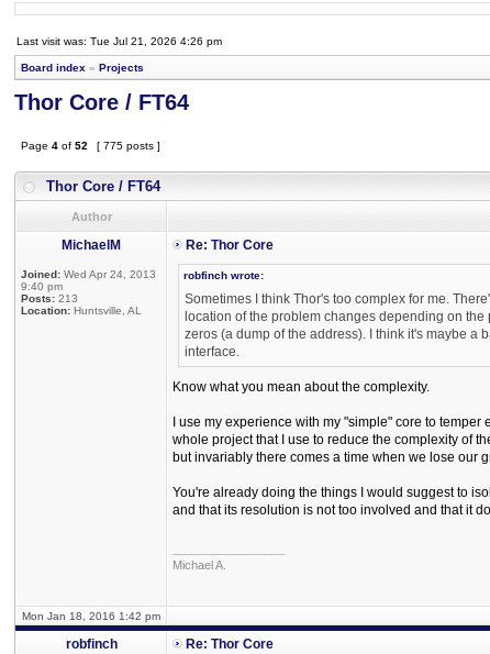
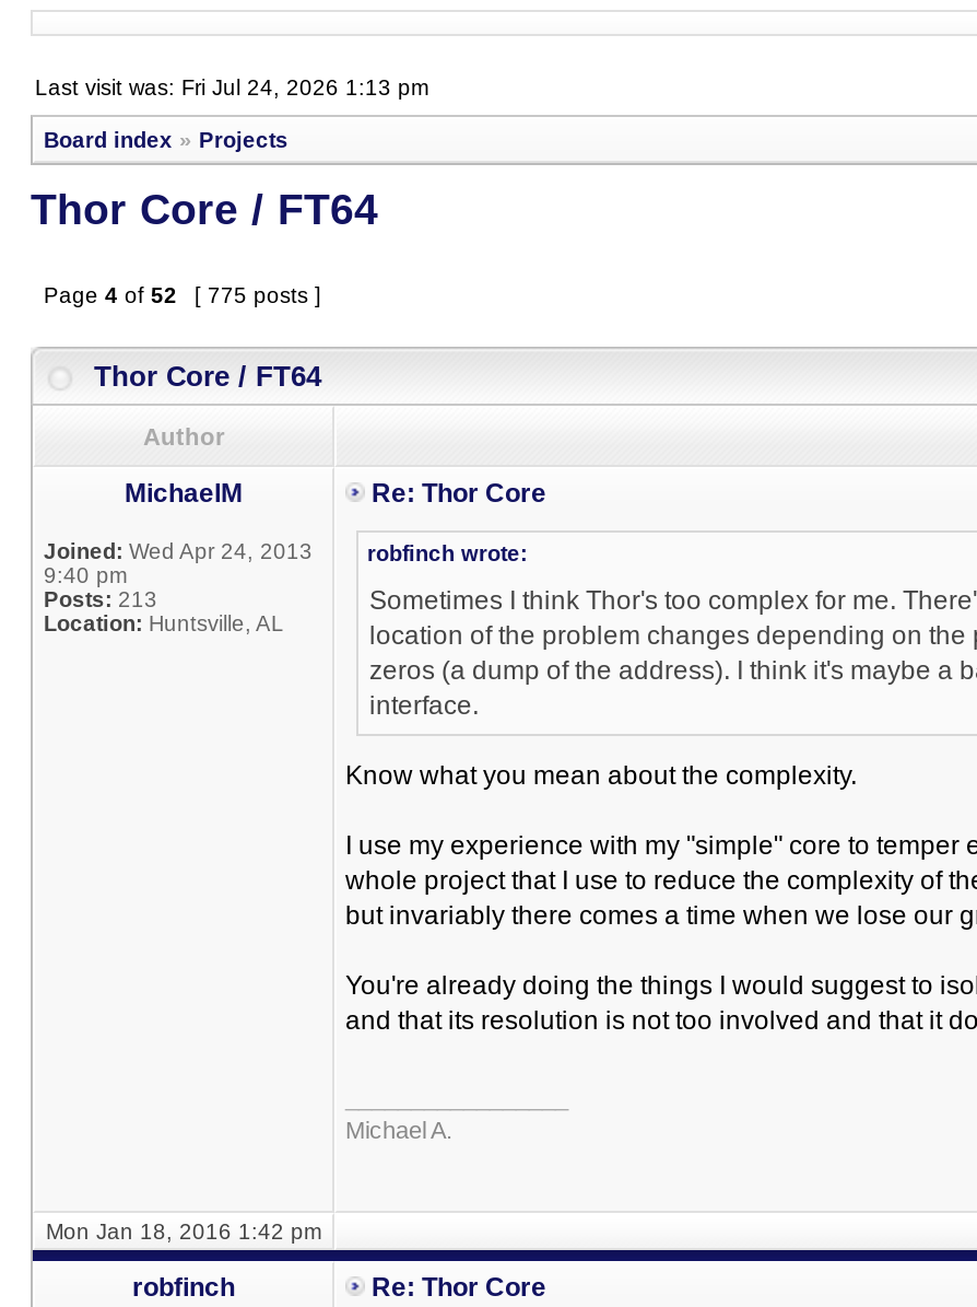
[16,35,222,47] Last visit was: Tue Jul 21, 2026 4:26 pm -> [35,75,428,100] Last visit was: Fri Jul 24, 2026 1:13 pm

